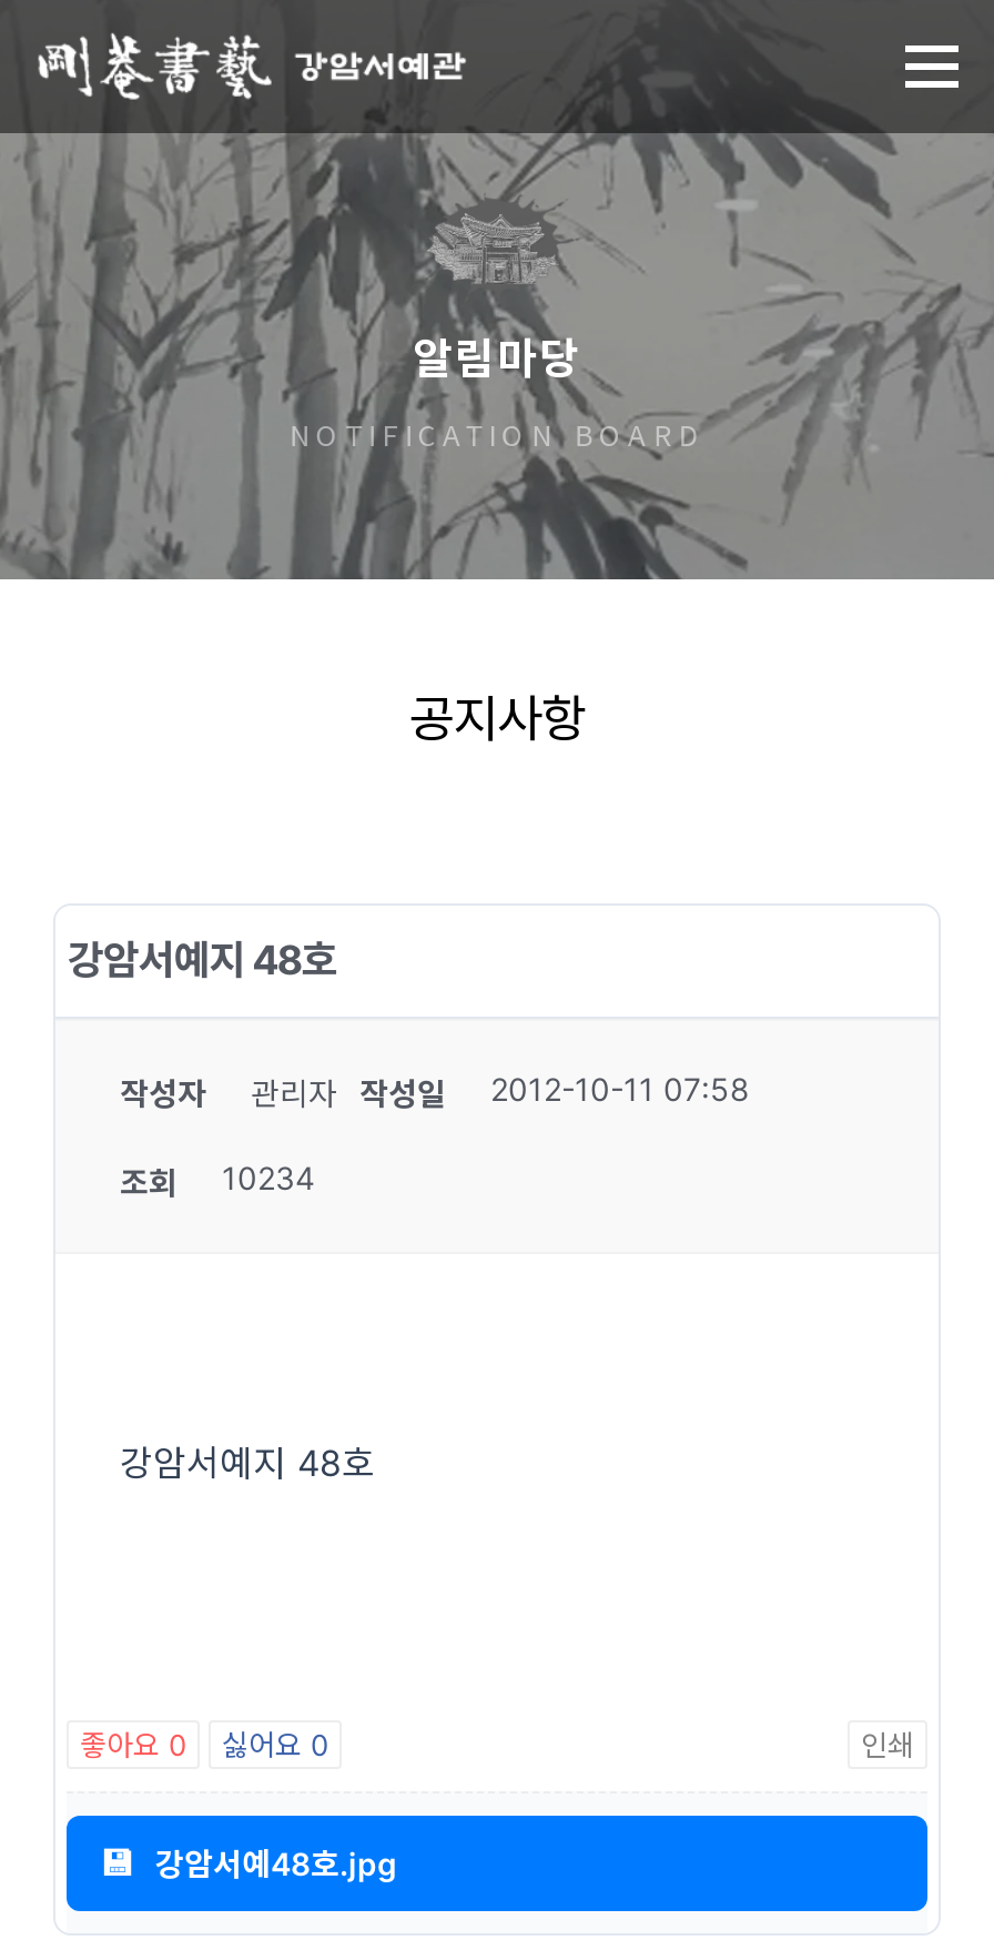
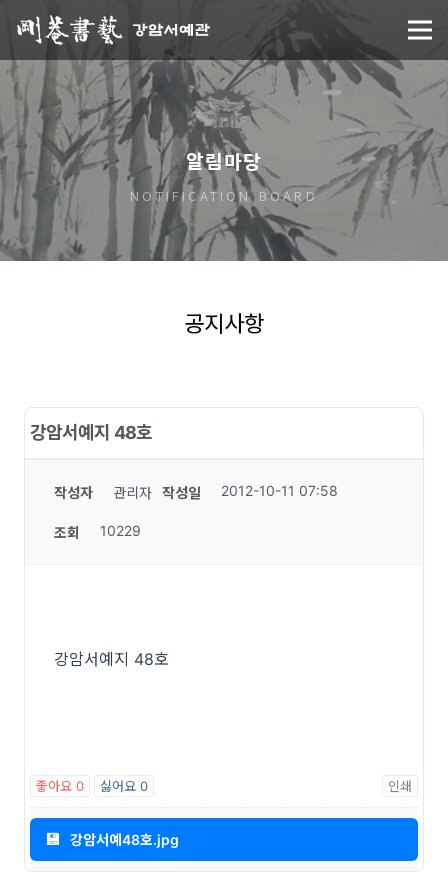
[120,1158,315,1200] 조회 10234 -> [54,522,141,541] 조회 10229

